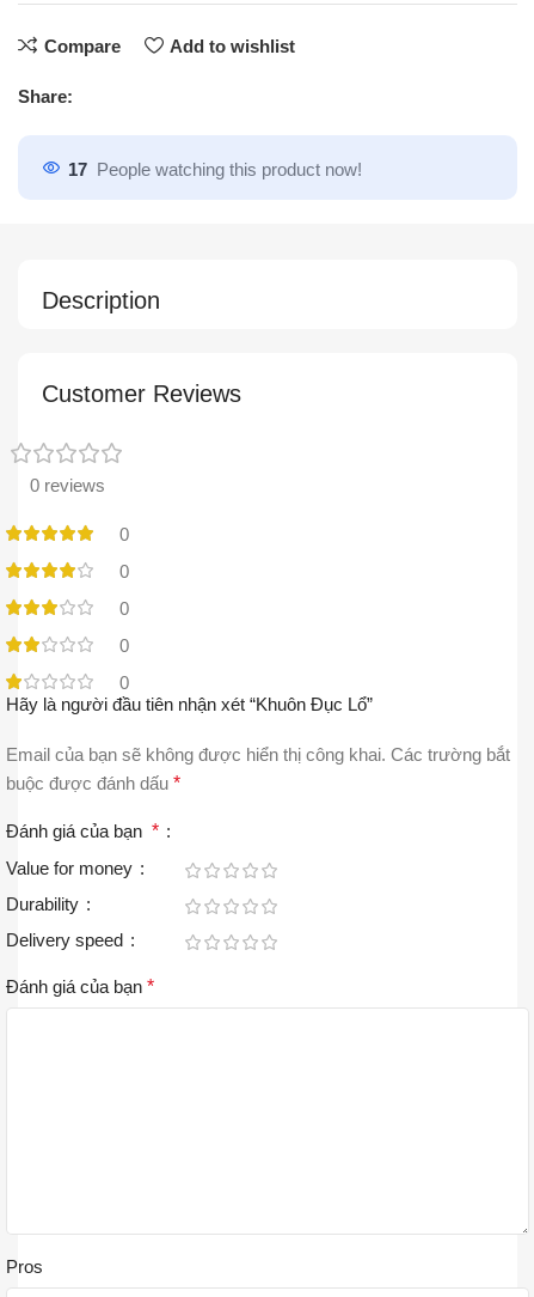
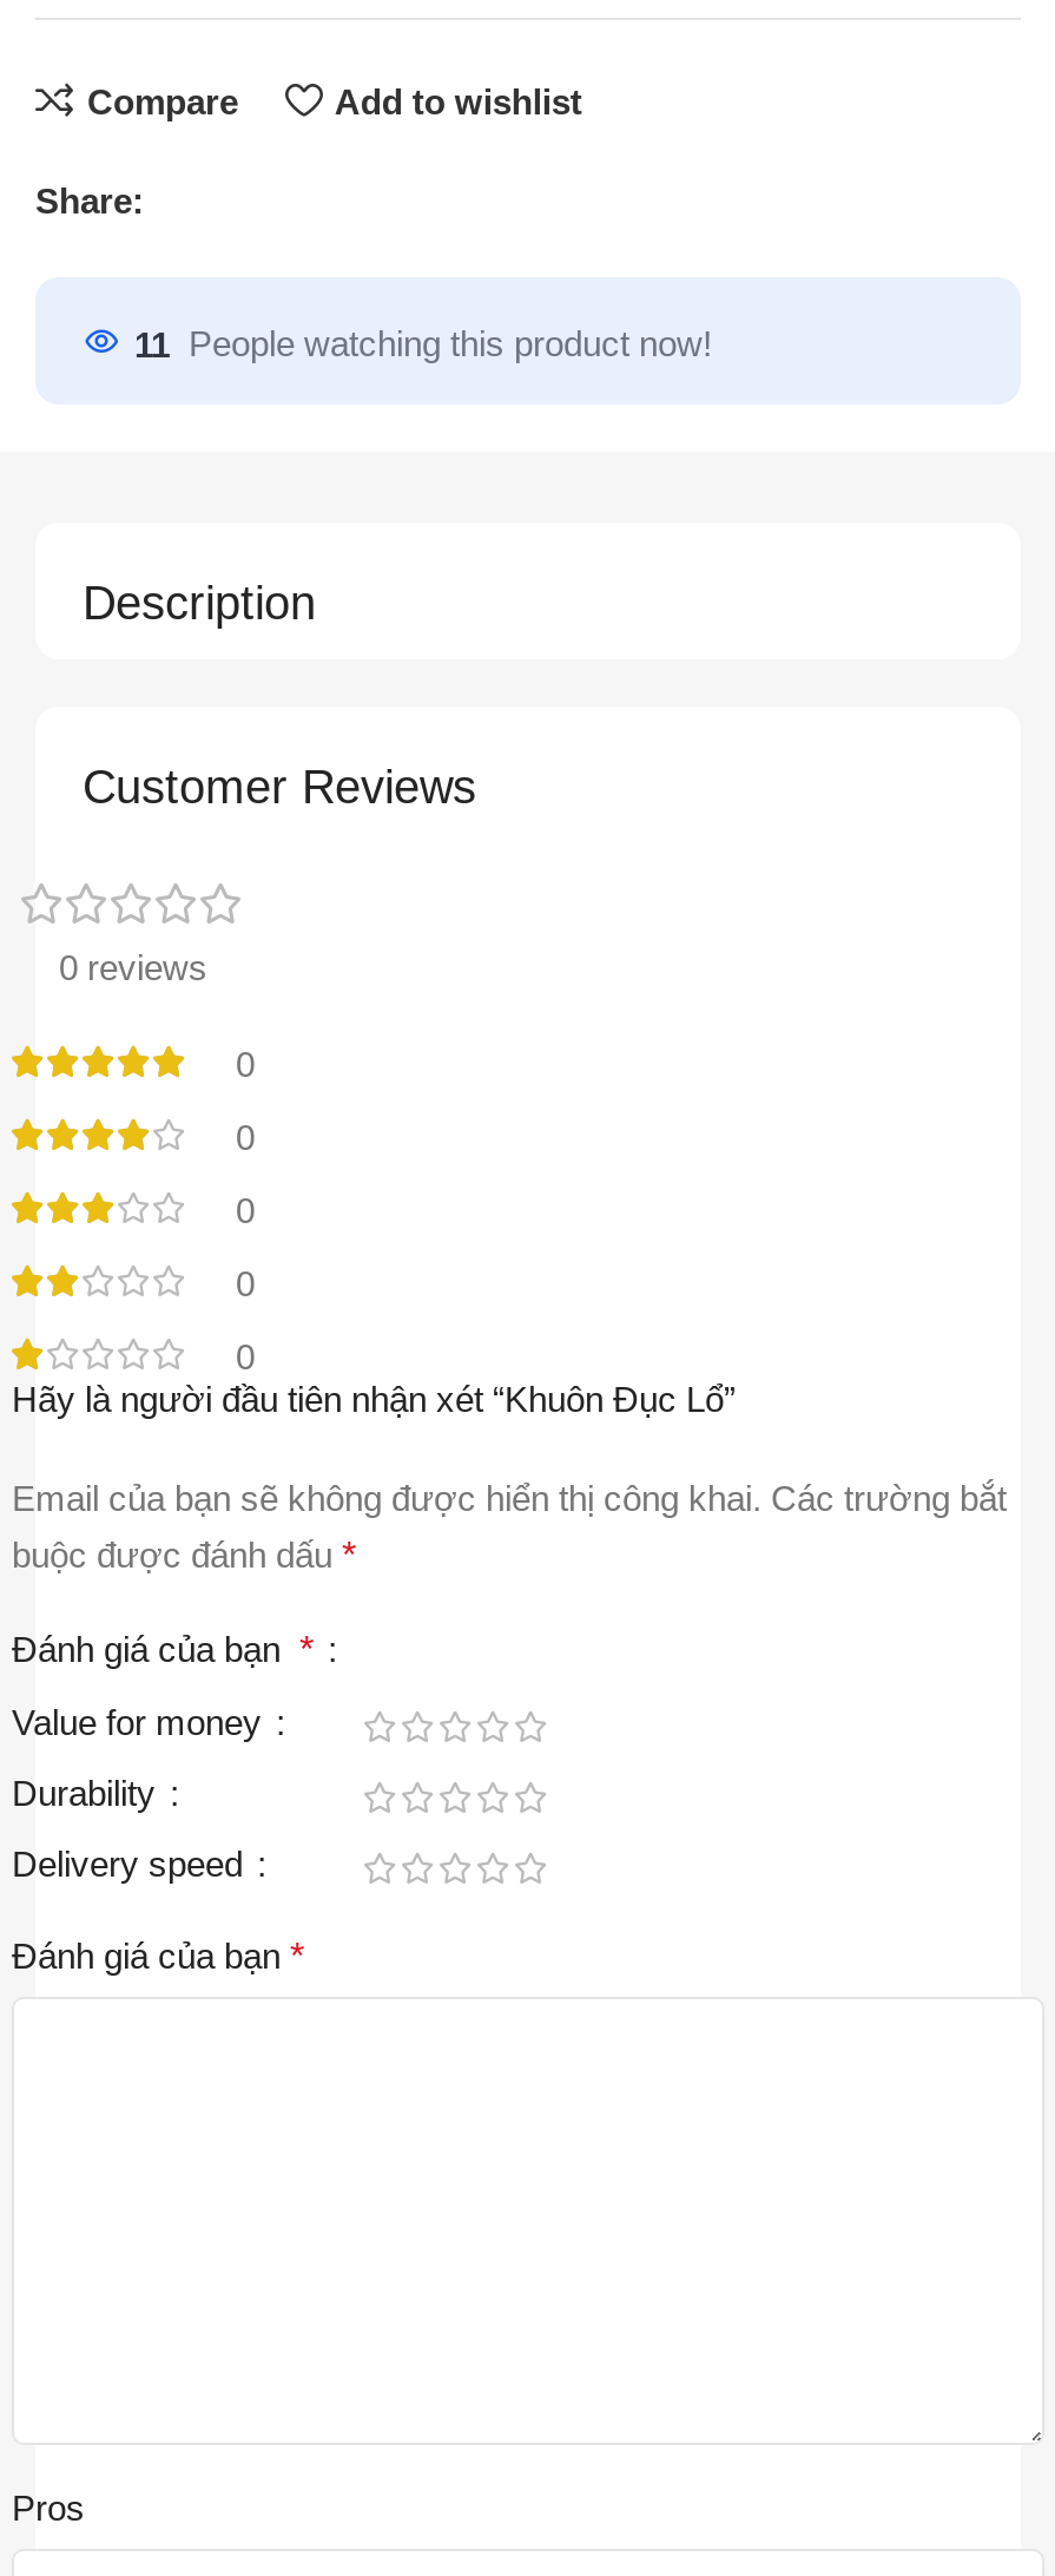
[68,159,362,179] 17 People watching this product now! -> [134,323,712,363] 11 People watching this product now!

